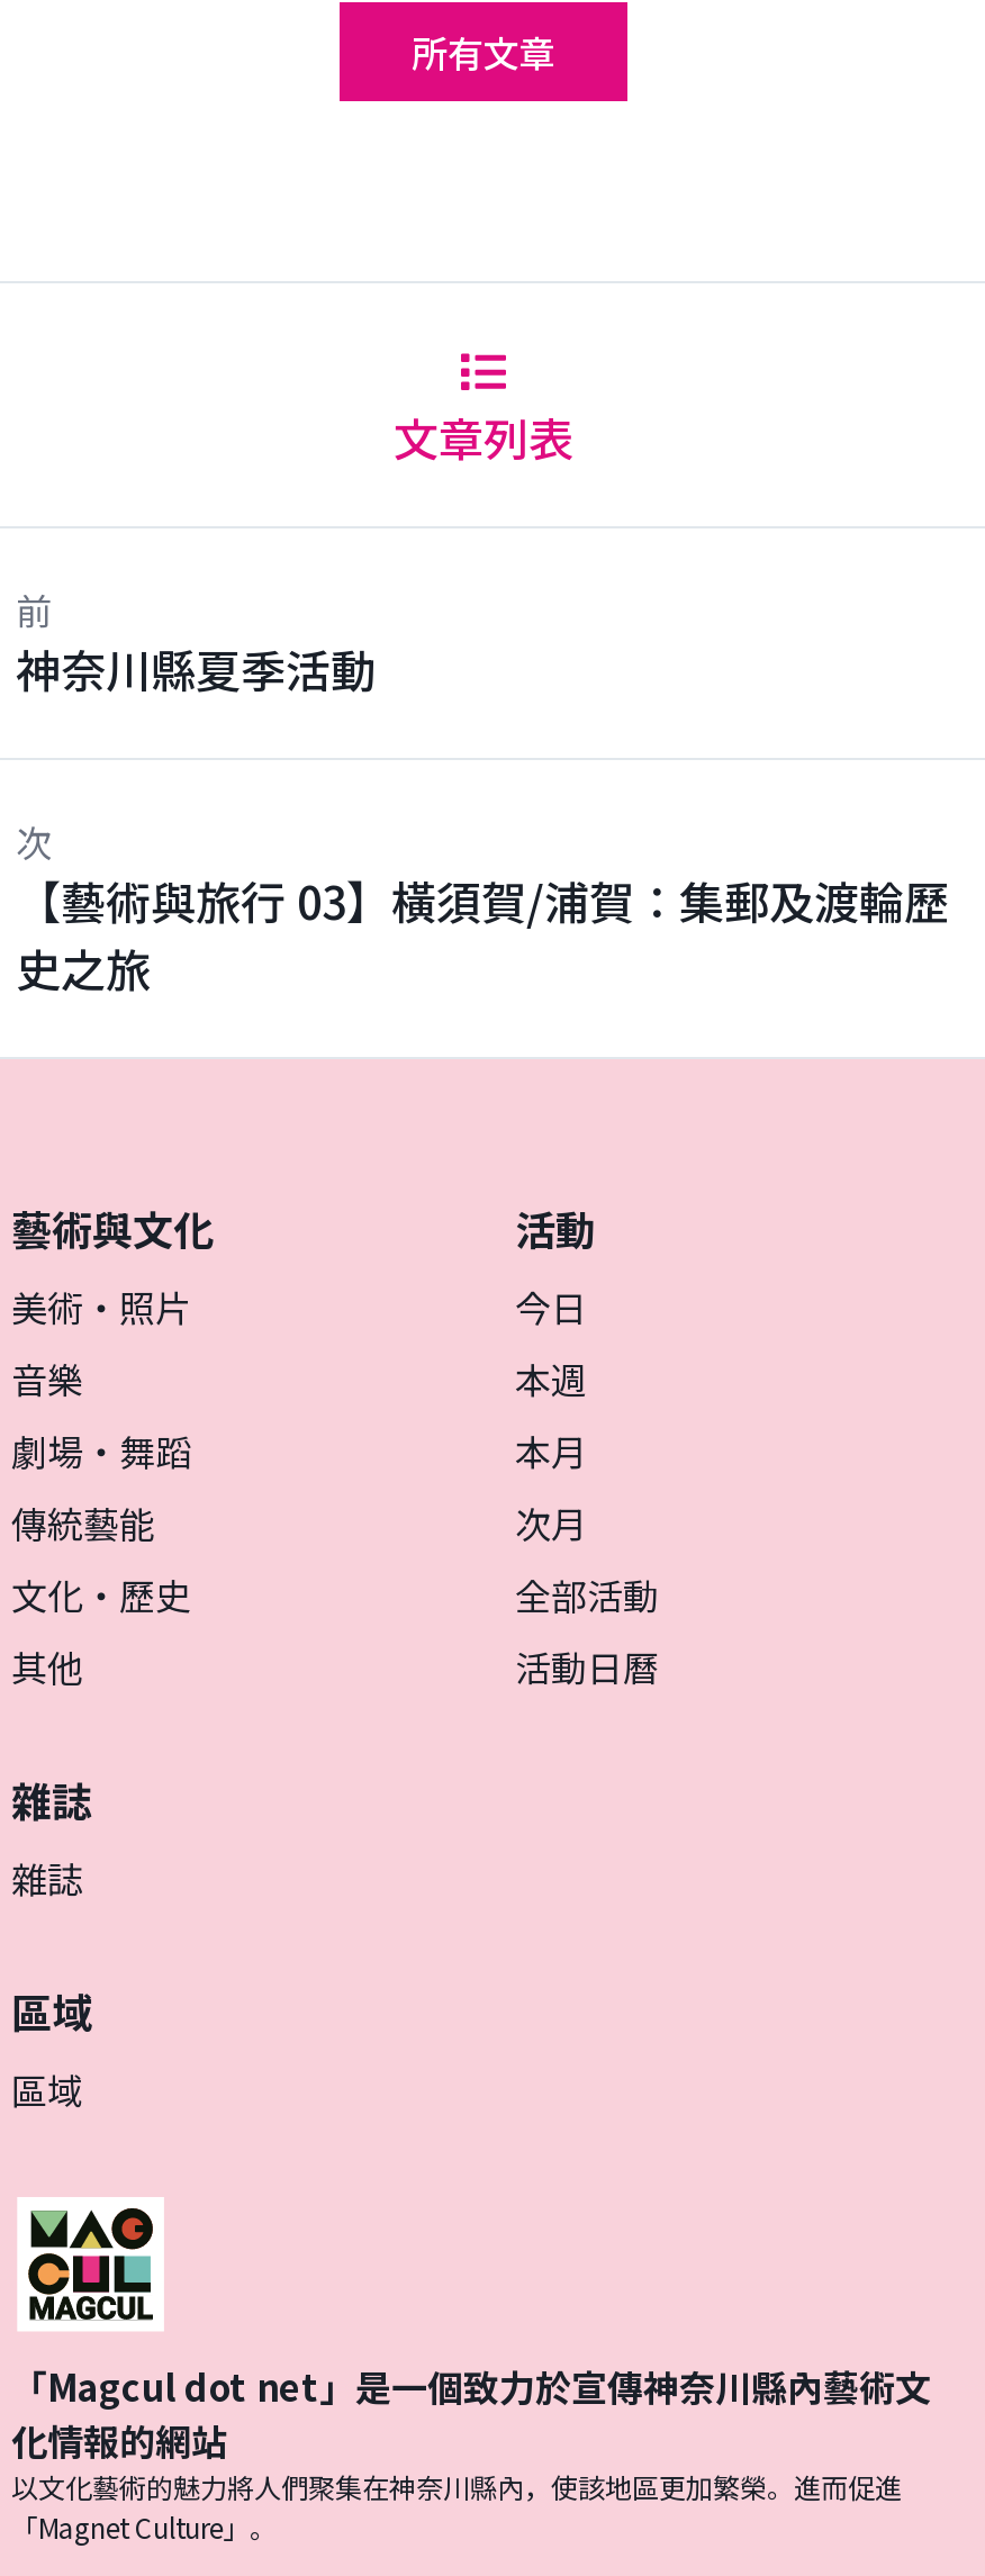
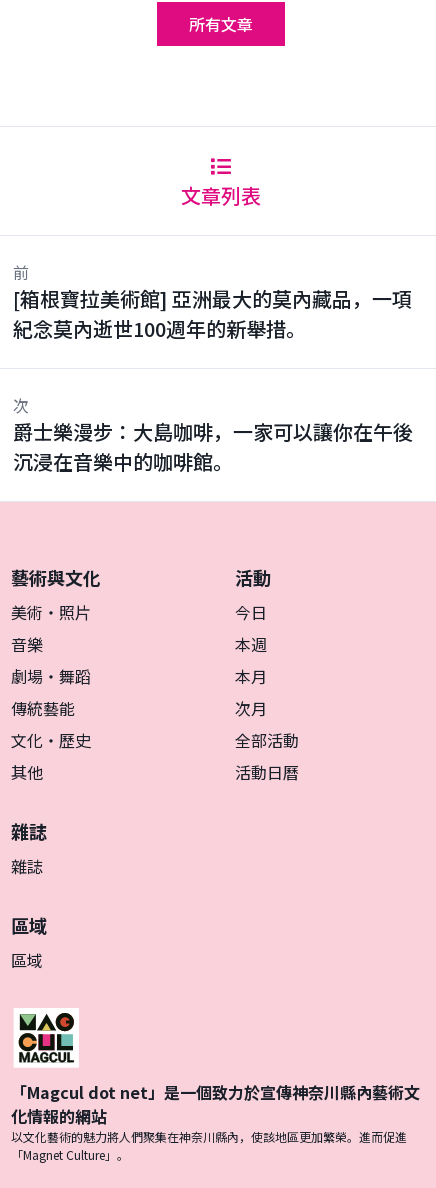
[16,637,376,702] 神奈川縣夏季活動 -> [13,284,412,343] [箱根寶拉美術館] 亞洲最大的莫內藏品，一項 | 紀念莫內逝世100週年的新舉措。
[16,868,949,1001] 【藝術與旅行 03】橫須賀/浦賀：集郵及渡輪歷 | 史之旅 -> [13,417,413,476] 爵士樂漫步：大島咖啡，一家可以讓你在午後 | 沉浸在音樂中的咖啡館。

